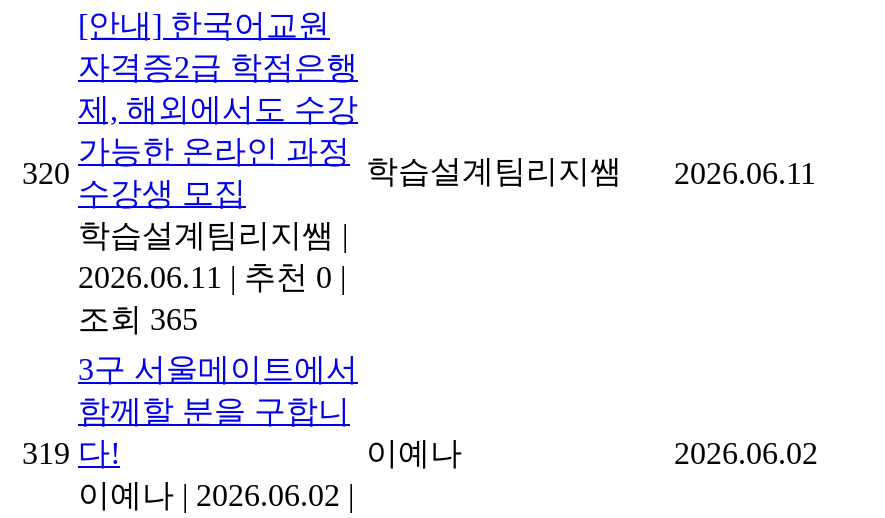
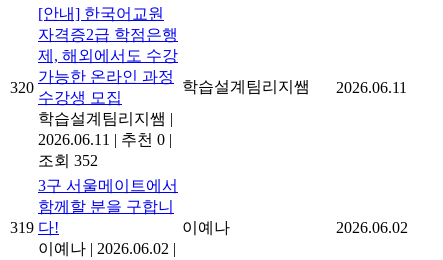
[78,303,198,337] 조회 365 -> [38,152,98,169] 조회 352

